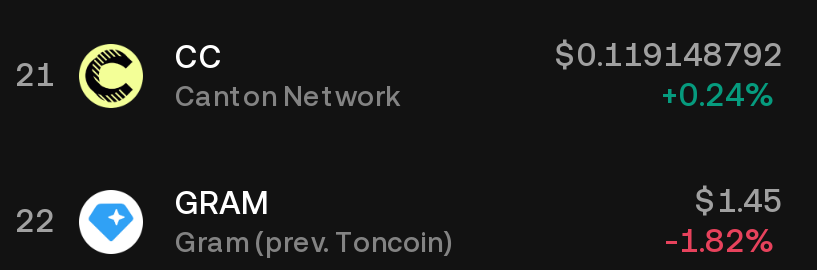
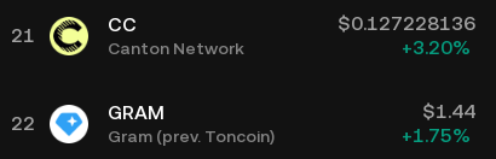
[555,35,783,73] $0.119148792 -> [338,11,475,34] $0.127228136
[661,75,775,113] +0.24% -> [402,36,471,58] +3.20%
[665,181,783,259] $1.45 | -1.82% -> [402,99,475,146] $1.44 | +1.75%

